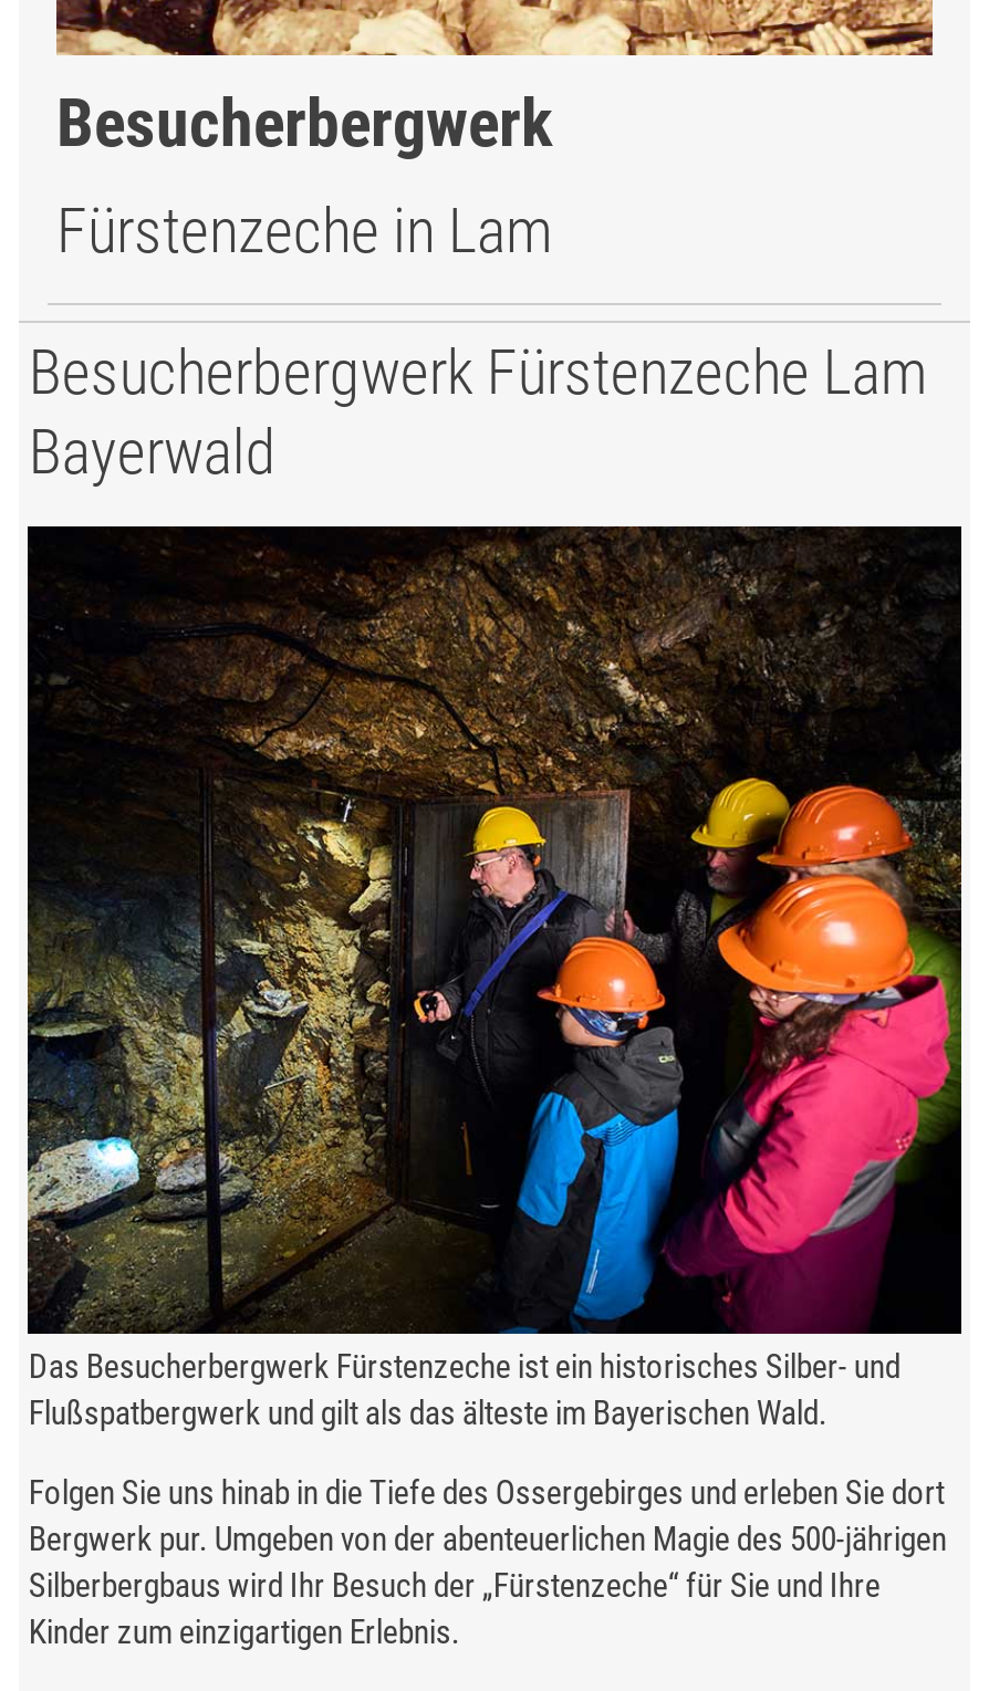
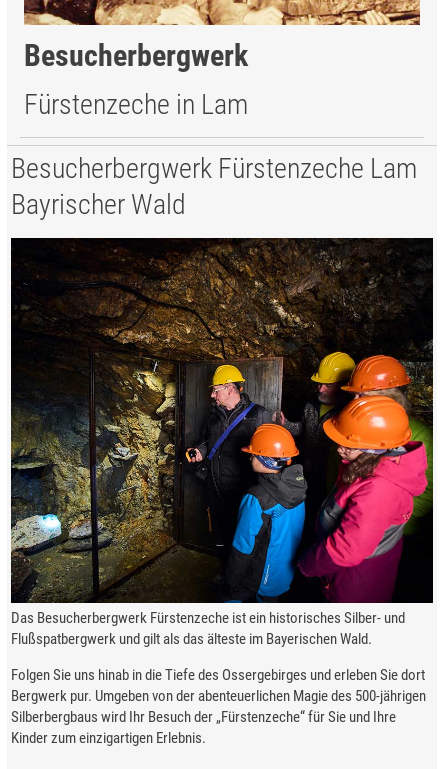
[29,416,276,489] Bayerwald -> [11,188,186,221] Bayrischer Wald

